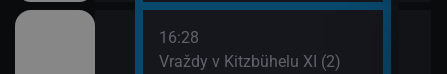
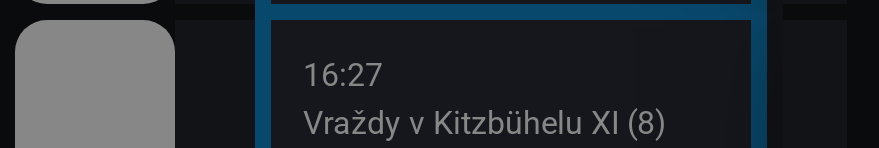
[159,28,341,71] 16:28 | Vraždy v Kitzbühelu XI (2) -> [303,56,667,142] 16:27 | Vraždy v Kitzbühelu XI (8)

